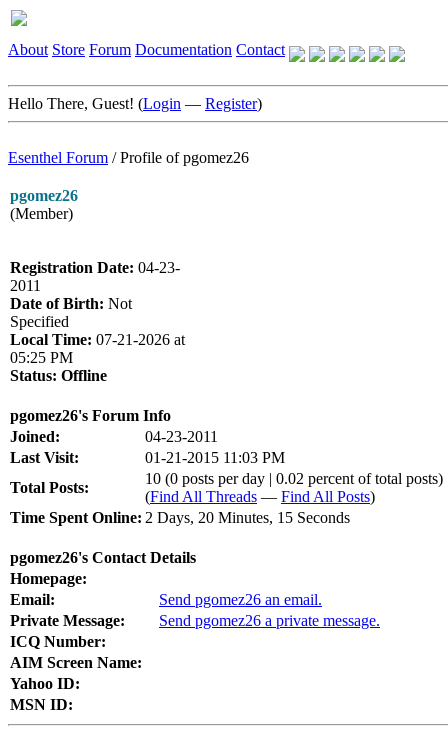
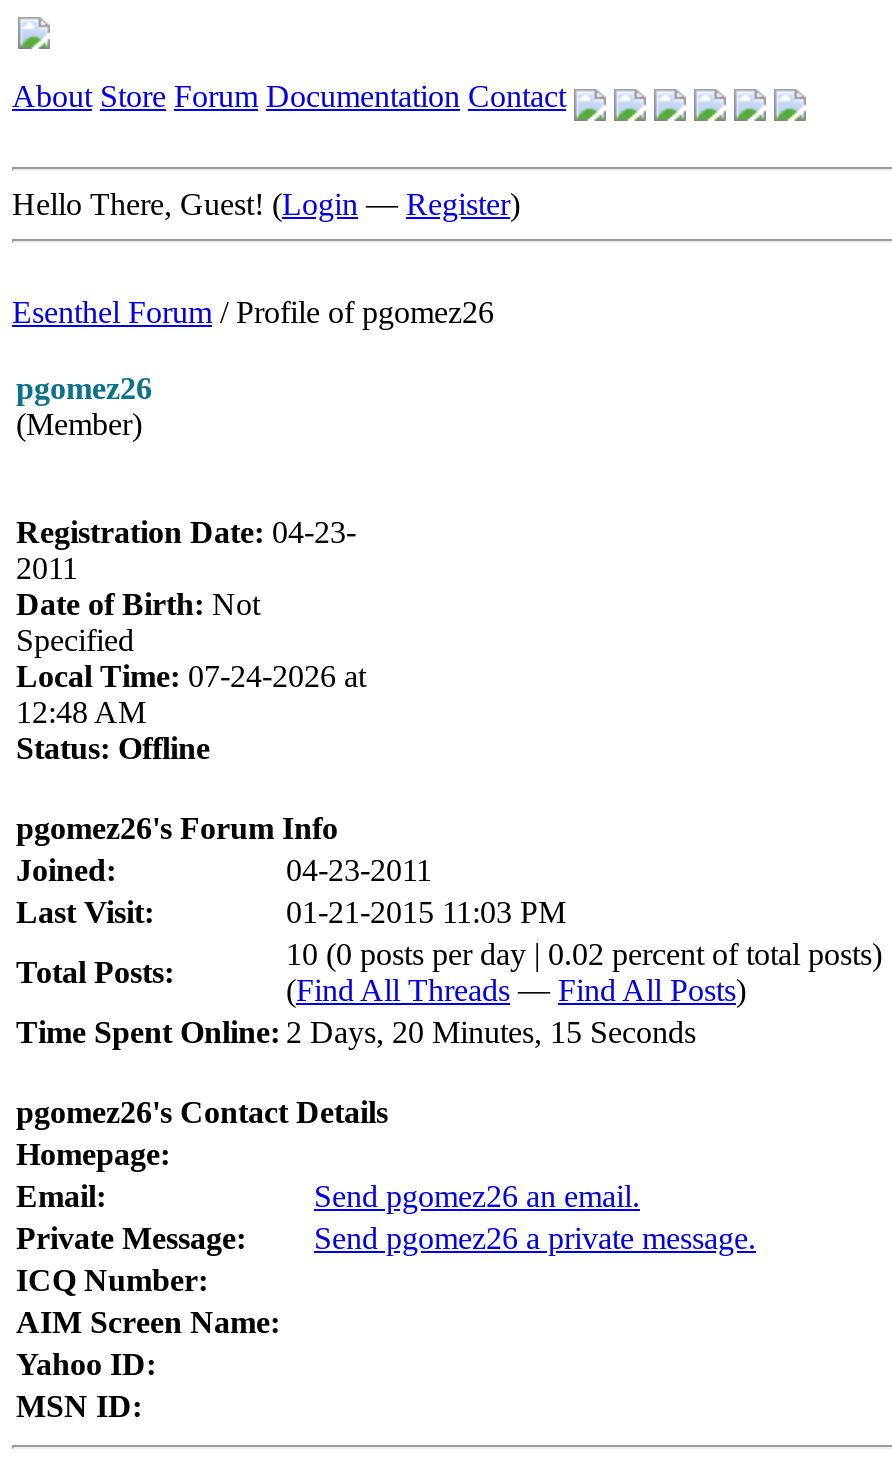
[10,331,185,366] Local Time: 07-21-2026 at | 05:25 PM -> [16,659,366,729] Local Time: 07-24-2026 at | 12:48 AM

